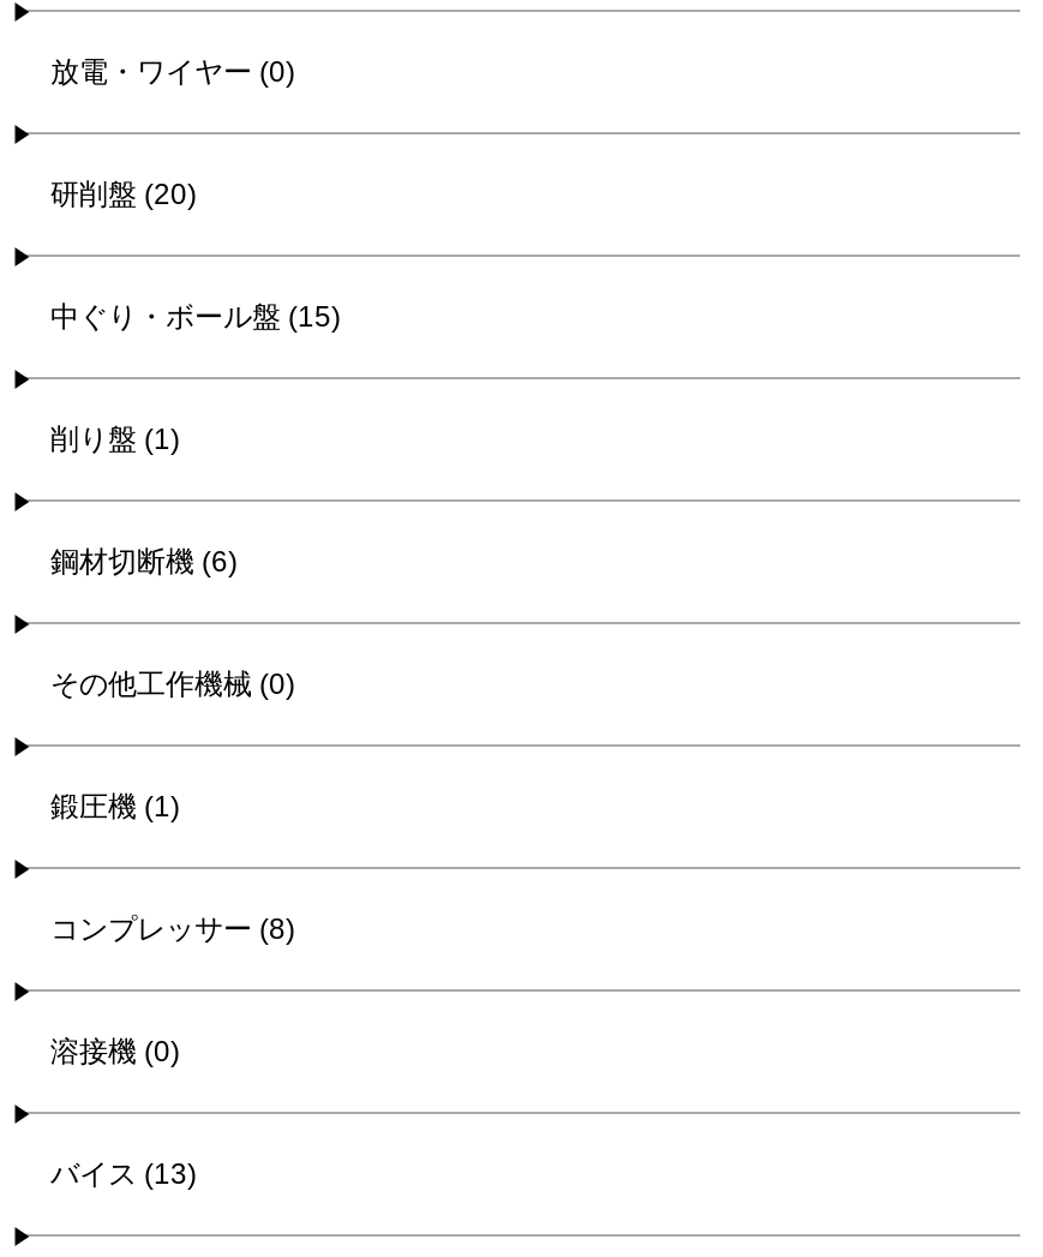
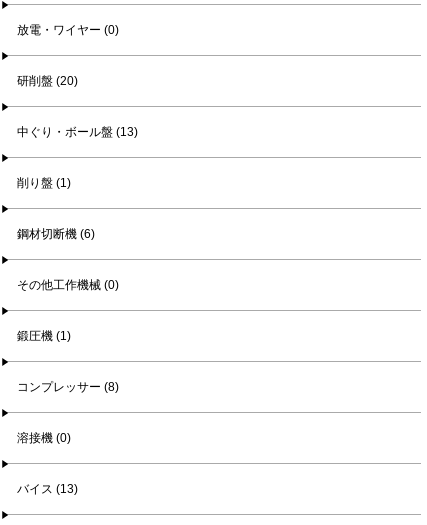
[50,301,341,334] 中ぐり・ボール盤 (15) -> [17,125,138,139] 中ぐり・ボール盤 (13)

